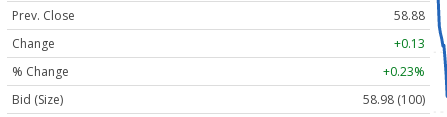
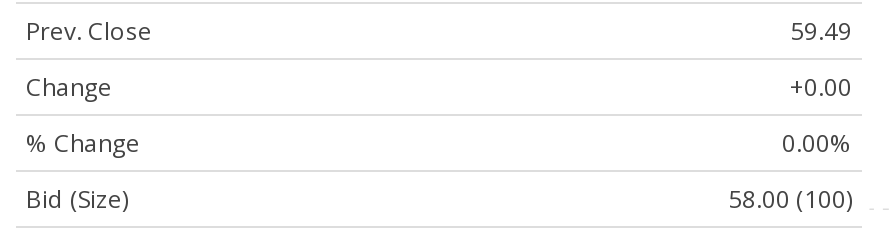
[394,7,425,24] 58.88 -> [790,15,852,49] 59.49
[394,35,425,52] +0.13 -> [790,71,852,105] +0.00
[383,63,425,80] +0.23% -> [782,127,852,161] 0.00%
[363,91,425,108] 58.98 (100) -> [728,183,852,217] 58.00 (100)

